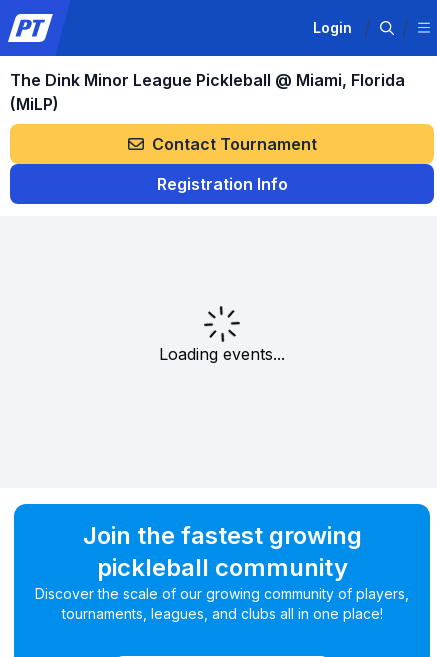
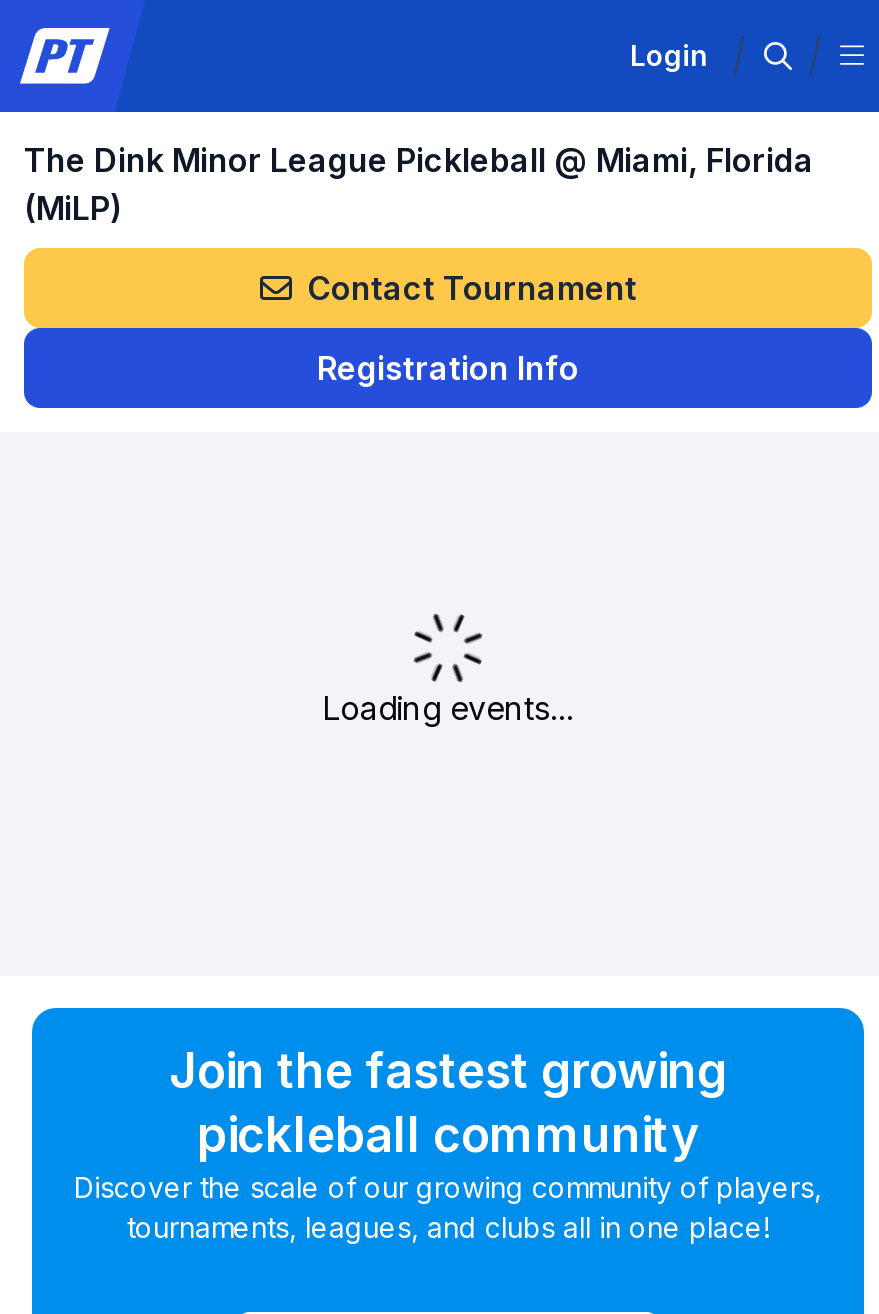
[203,305,241,342] [image] -> [412,612,484,684] [image]

